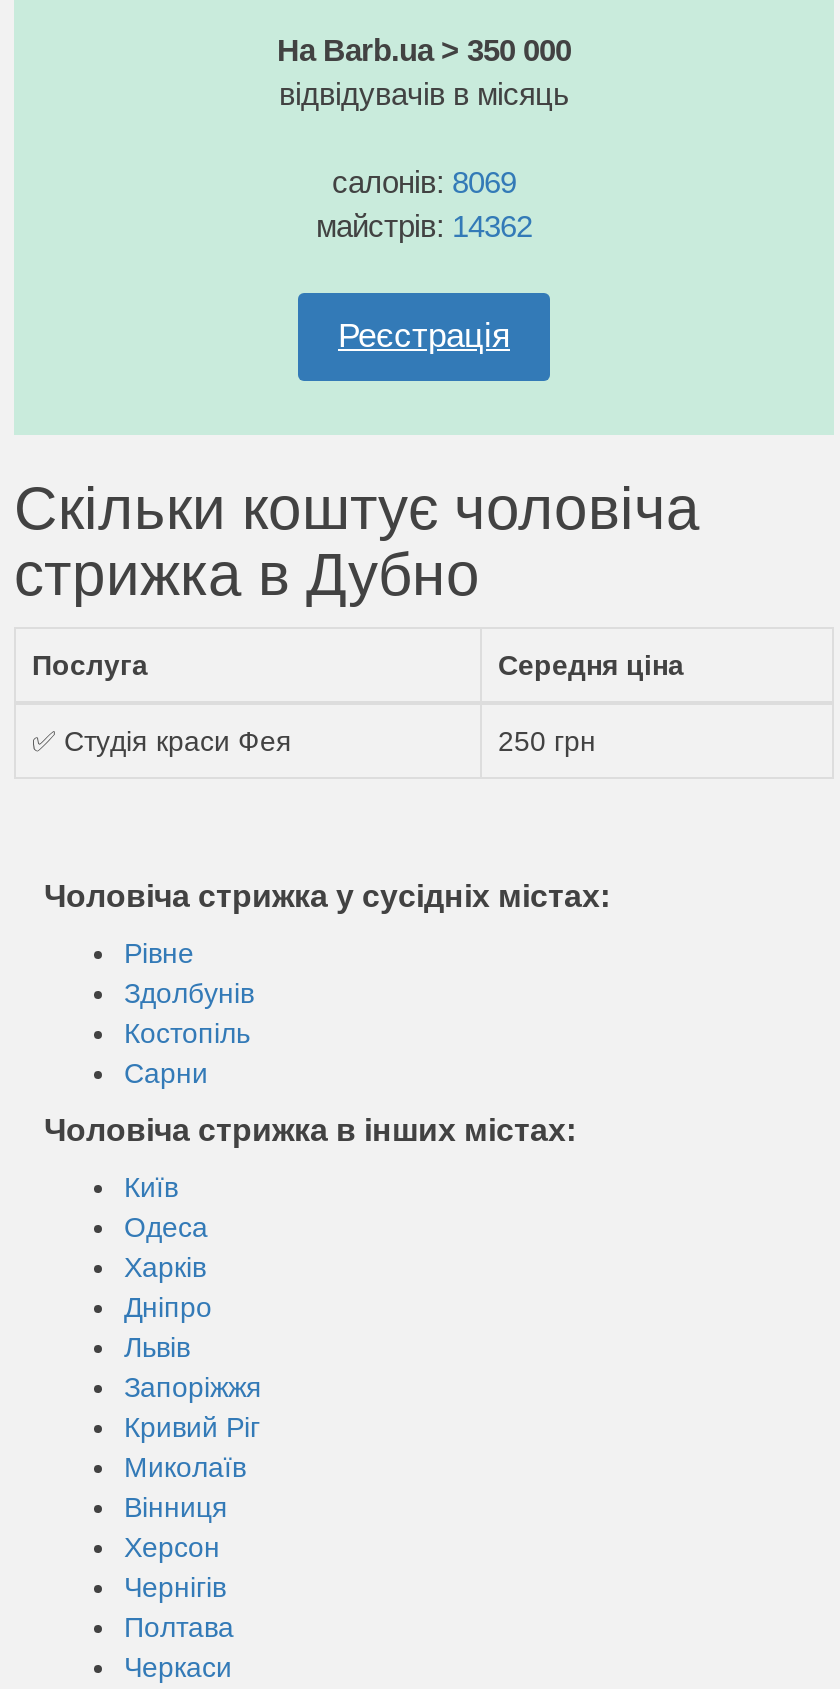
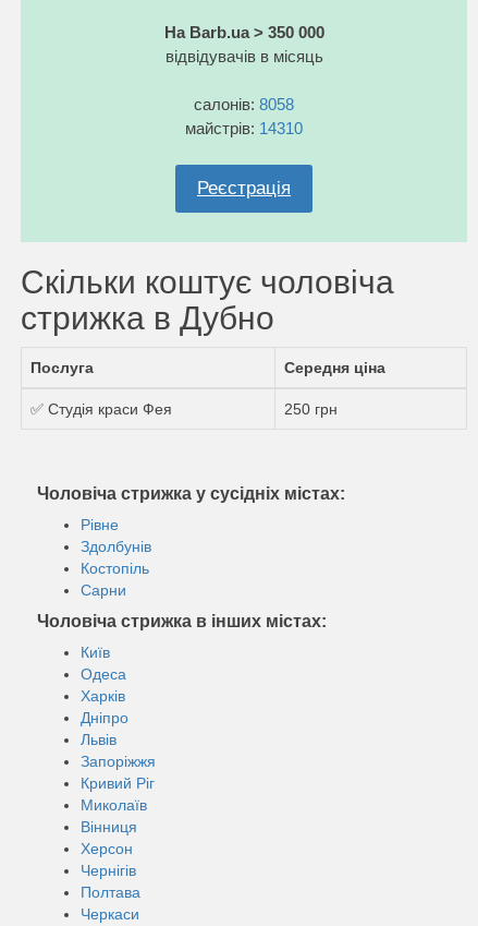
[332,165,516,199] салонів: 8069 -> [194,95,294,113] салонів: 8058
[316,209,532,243] майстрів: 14362 -> [185,119,303,137] майстрів: 14310

